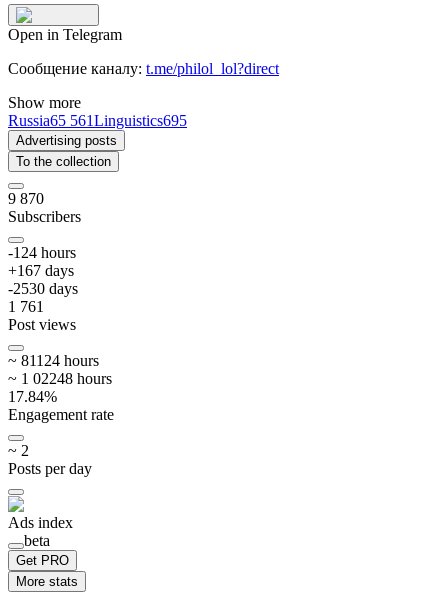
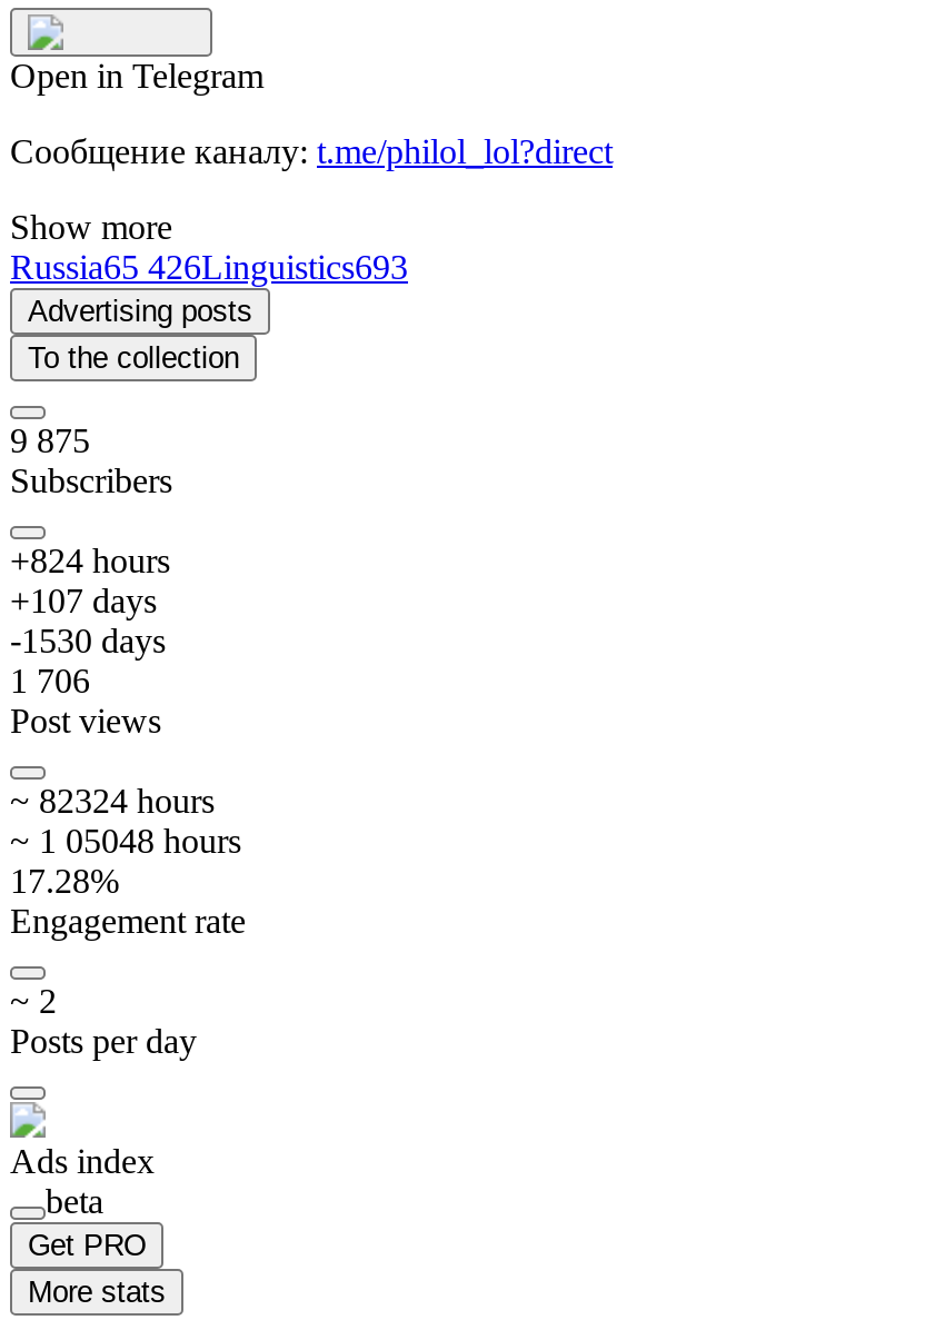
[8,112,187,129] Russia65 561Linguistics695 -> [10,248,408,286] Russia65 426Linguistics693
[8,190,44,207] 9 870 -> [10,421,90,459] 9 875
[8,244,78,315] -124 hours | + 167 days | -2530 days | 1 761 -> [10,541,170,699] +824 hours | +107 days | -1530 days | 1 706
[8,352,99,369] ~ 81124 hours -> [10,782,215,819] ~ 82324 hours
[8,370,112,387] ~ 1 02248 hours -> [10,822,241,859] ~ 1 05048 hours
[8,388,57,405] 17.84% -> [10,862,119,899] 17.28%

